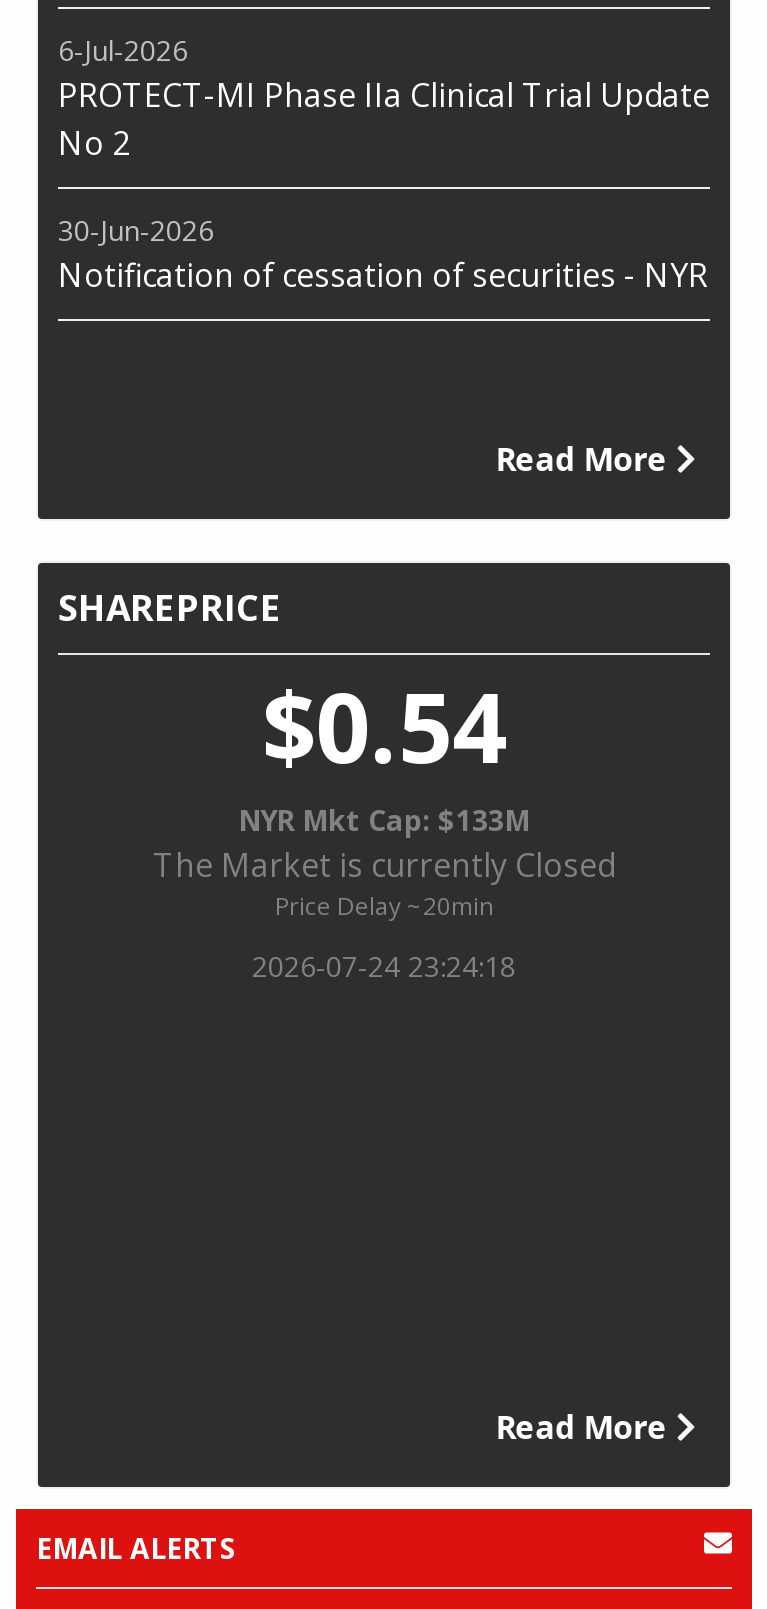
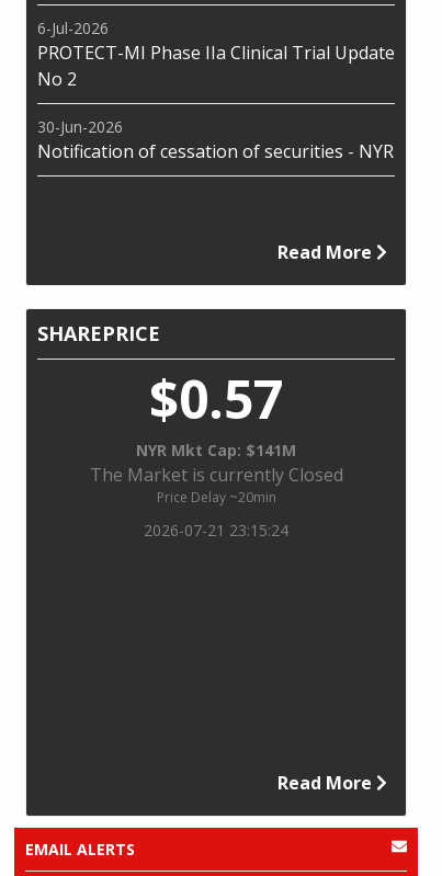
[262,661,506,791] $0.54 -> [149,363,283,434] $0.57
[238,801,530,839] NYR Mkt Cap: $133M -> [136,440,296,460] NYR Mkt Cap: $141M
[252,947,516,985] 2026-07-24 23:24:18 -> [144,520,288,541] 2026-07-21 23:15:24

